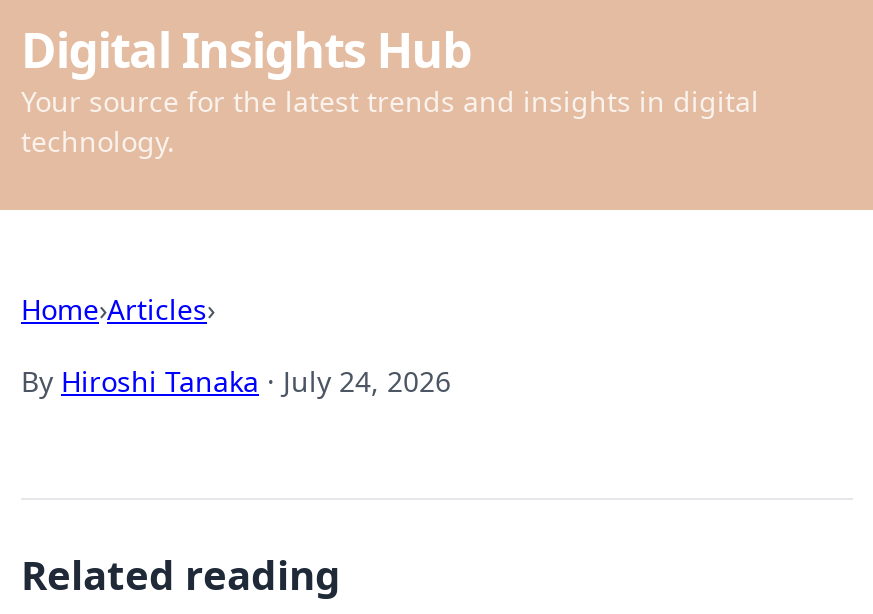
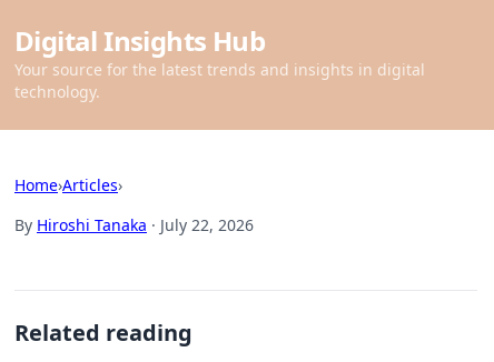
[21,362,451,400] By Hiroshi Tanaka · July 24, 2026 -> [14,214,254,235] By Hiroshi Tanaka · July 22, 2026

